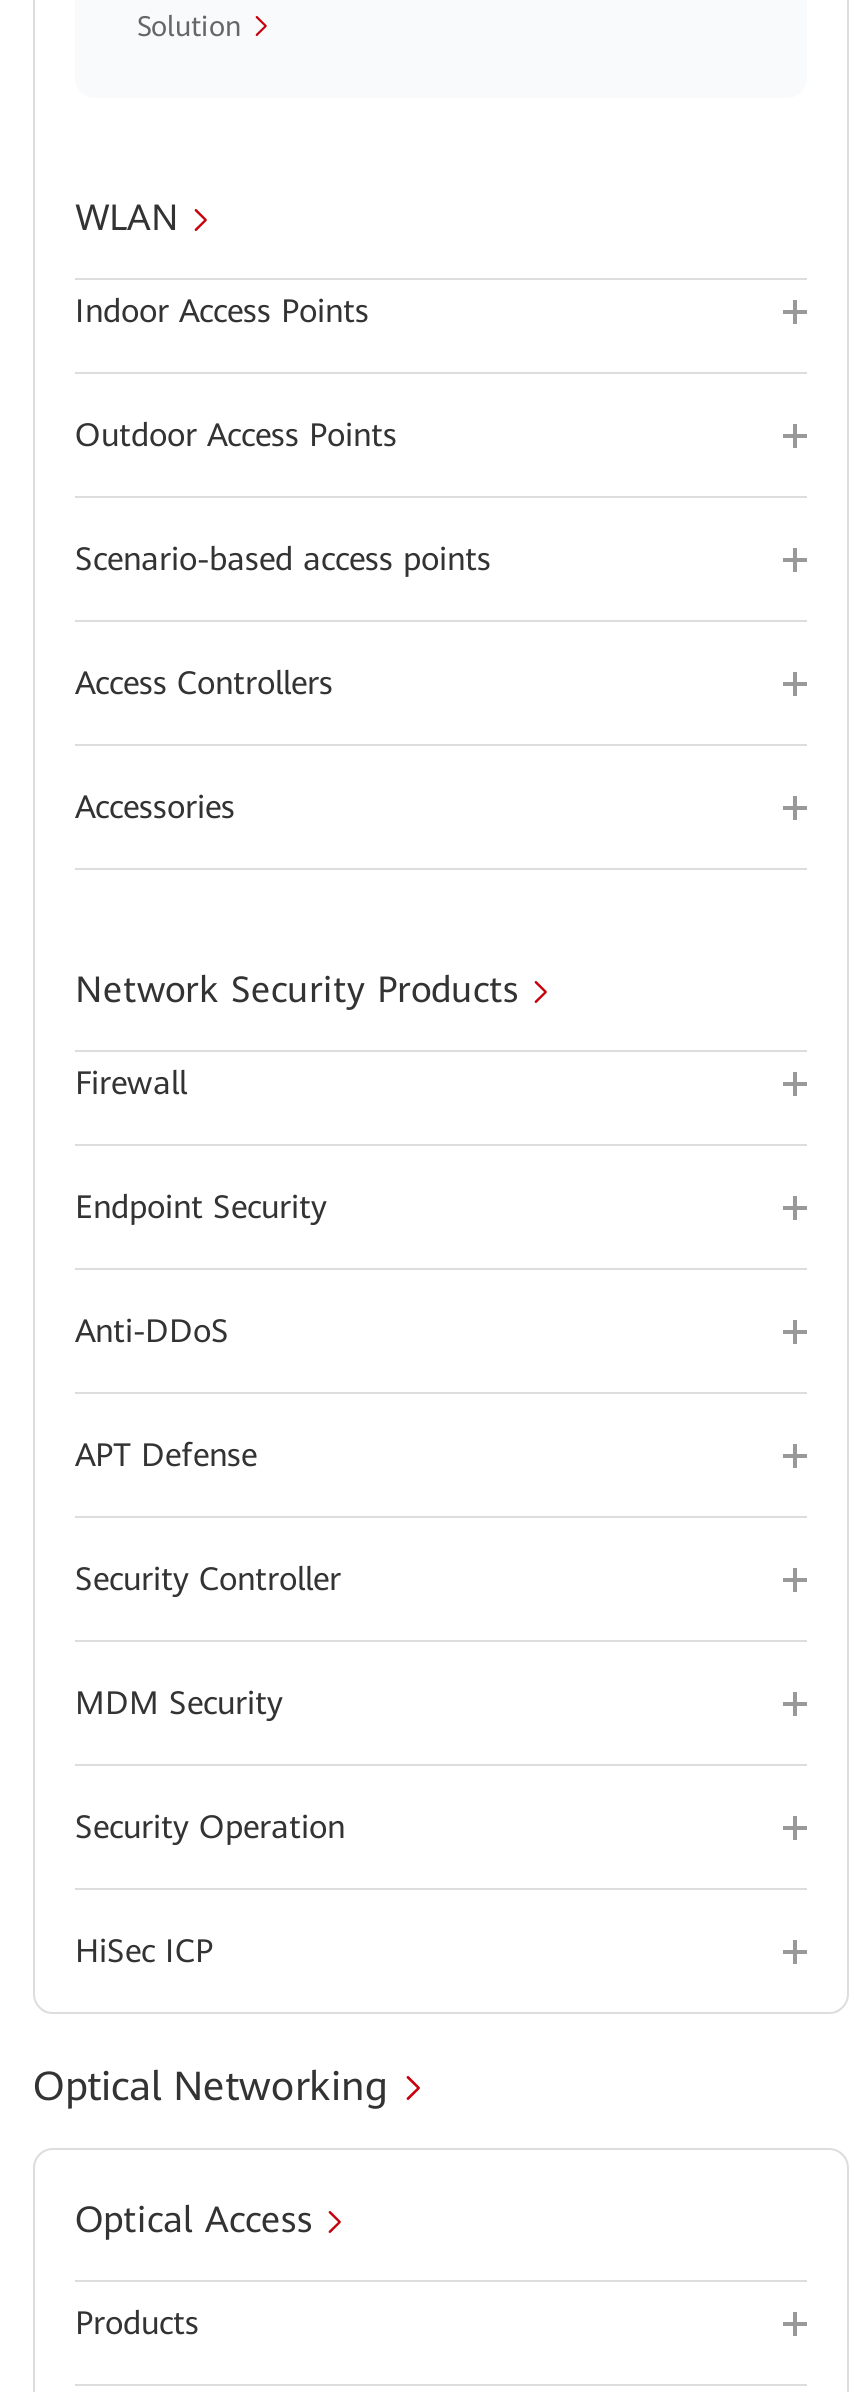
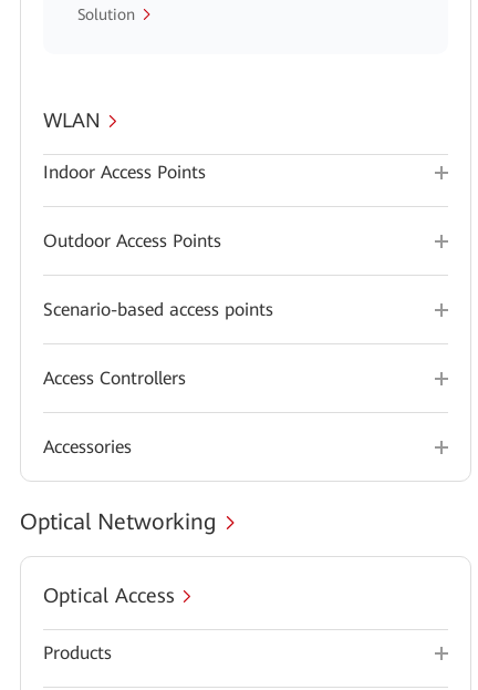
[75,968,519,1970] Network Security Products | Firewall | Endpoint Security | Anti-DDoS | APT Defense | Security Controller | MDM Security | Security Operation | HiSec ICP -> none

